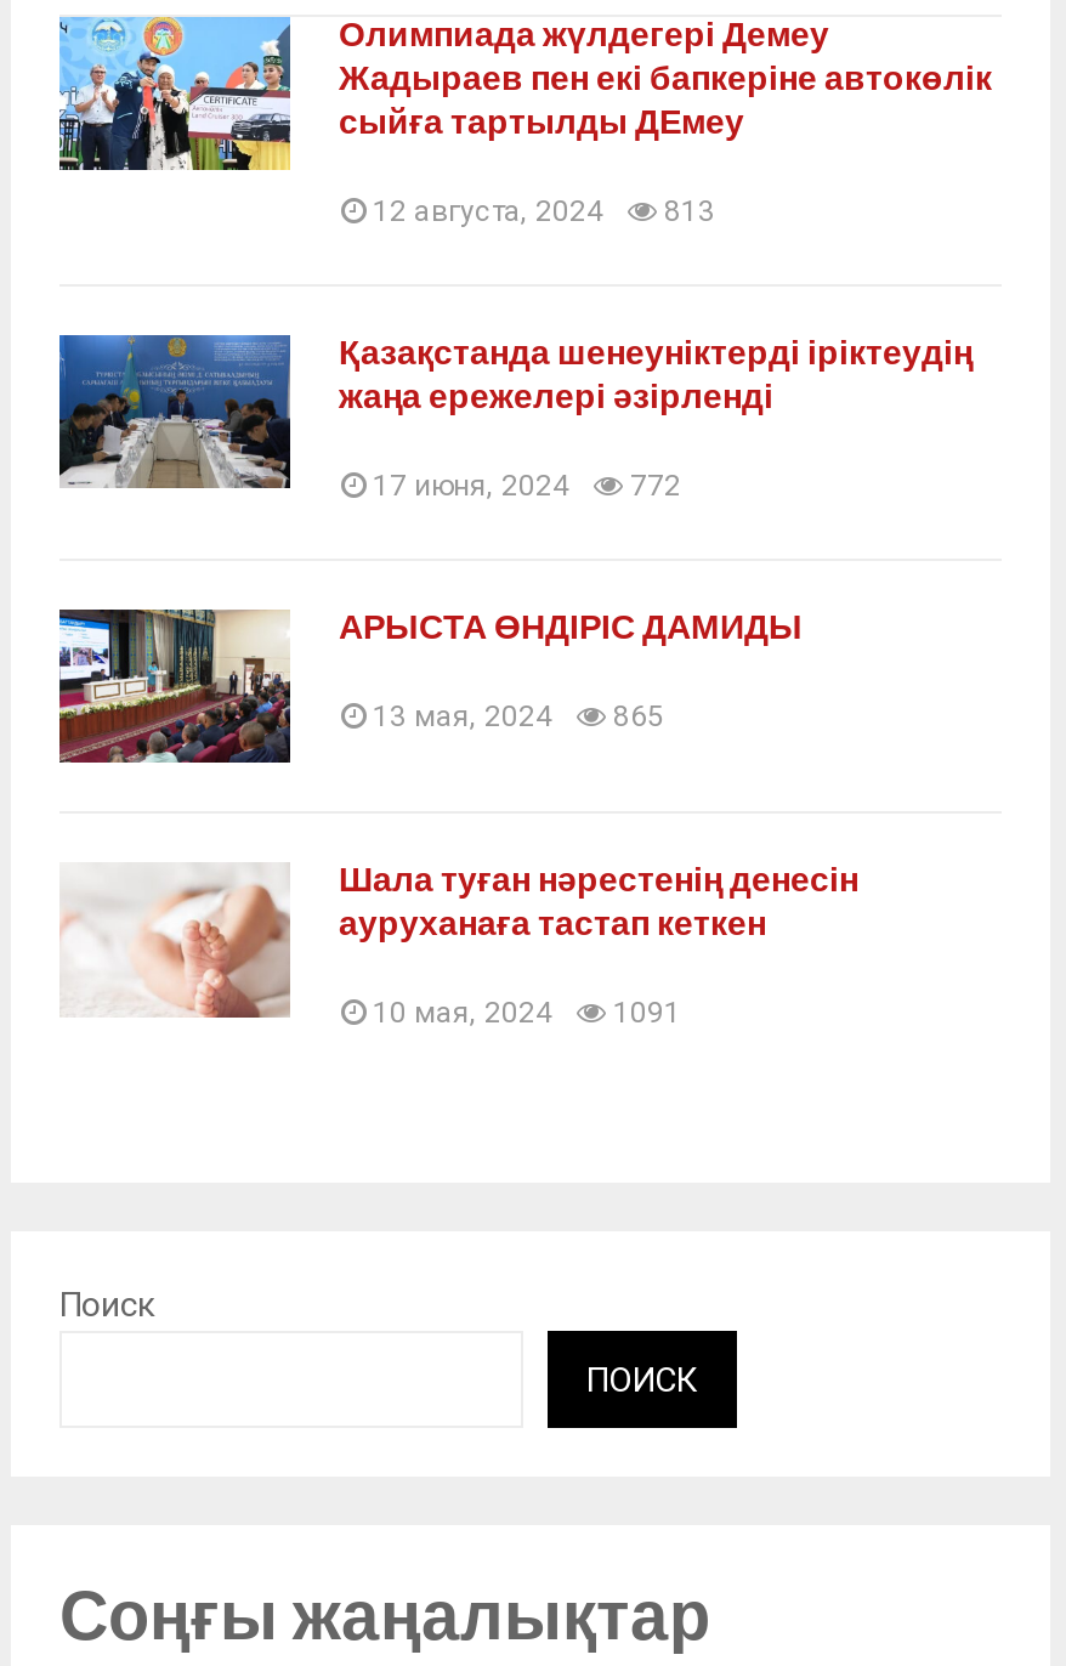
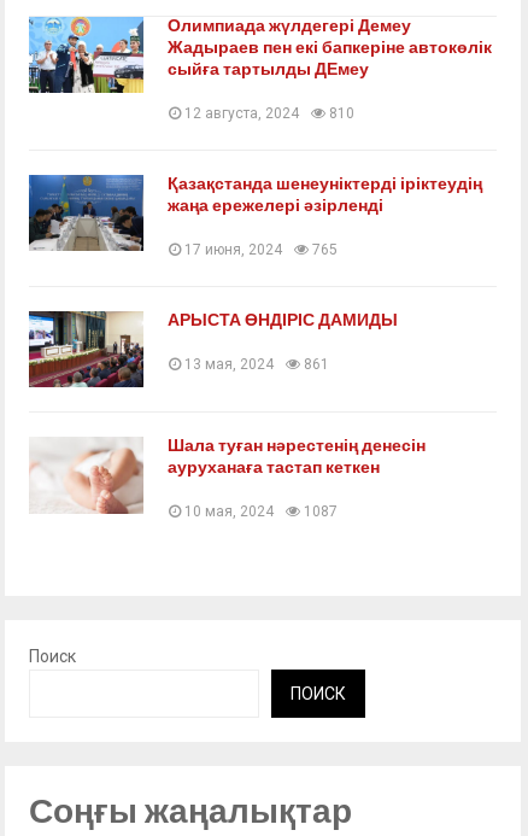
[373,195,715,229] 12 августа, 2024 813 -> [184,105,354,122] 12 августа, 2024 810
[373,469,681,503] 17 июня, 2024 772 -> [184,242,338,258] 17 июня, 2024 765
[373,700,664,734] 13 мая, 2024 865 -> [184,356,329,373] 13 мая, 2024 861
[373,997,681,1031] 10 мая, 2024 1091 -> [184,504,338,521] 10 мая, 2024 1087

